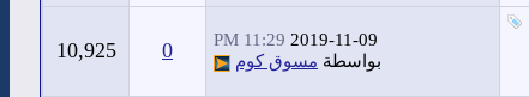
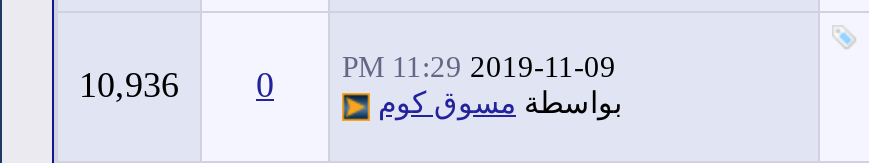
[56,38,173,62] 10,925 0 -> [79,65,274,105] 10,936 0

